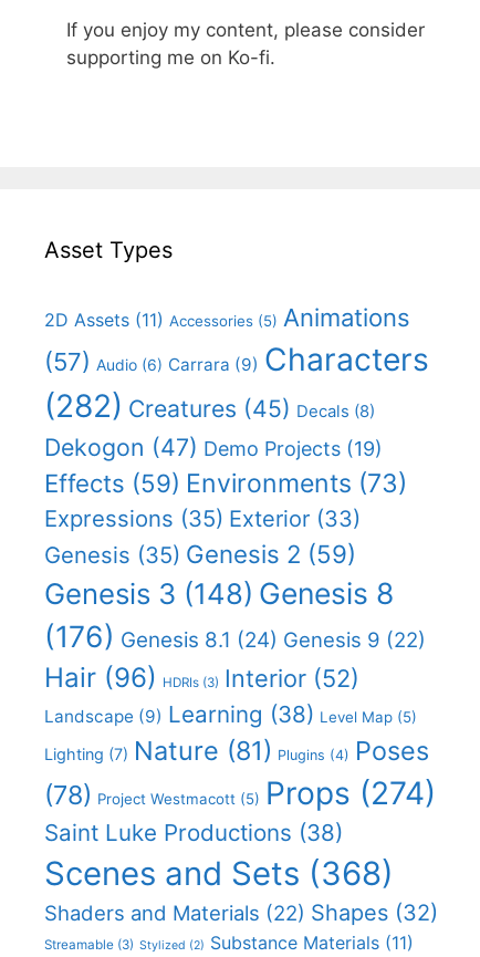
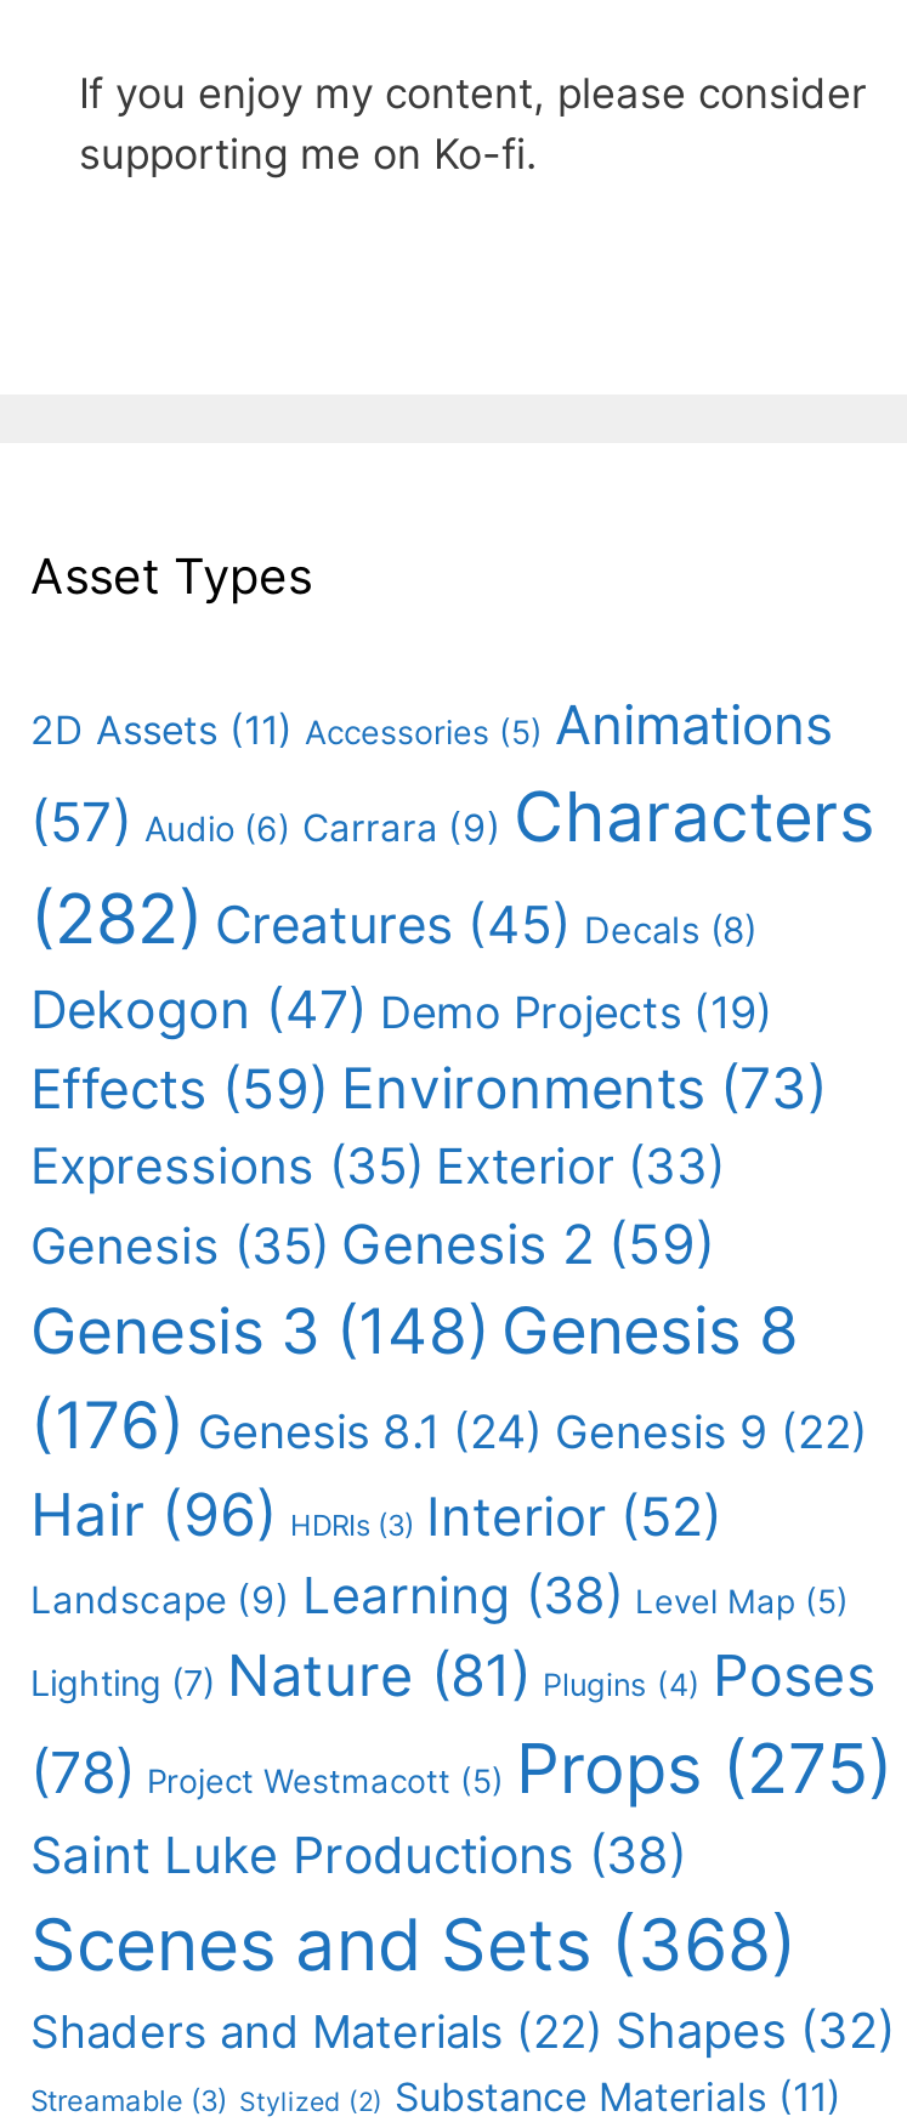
[44,774,436,812] (78) Project Westmacott (5) Props (274) -> [30,1726,892,1809] (78) Project Westmacott (5) Props (275)

